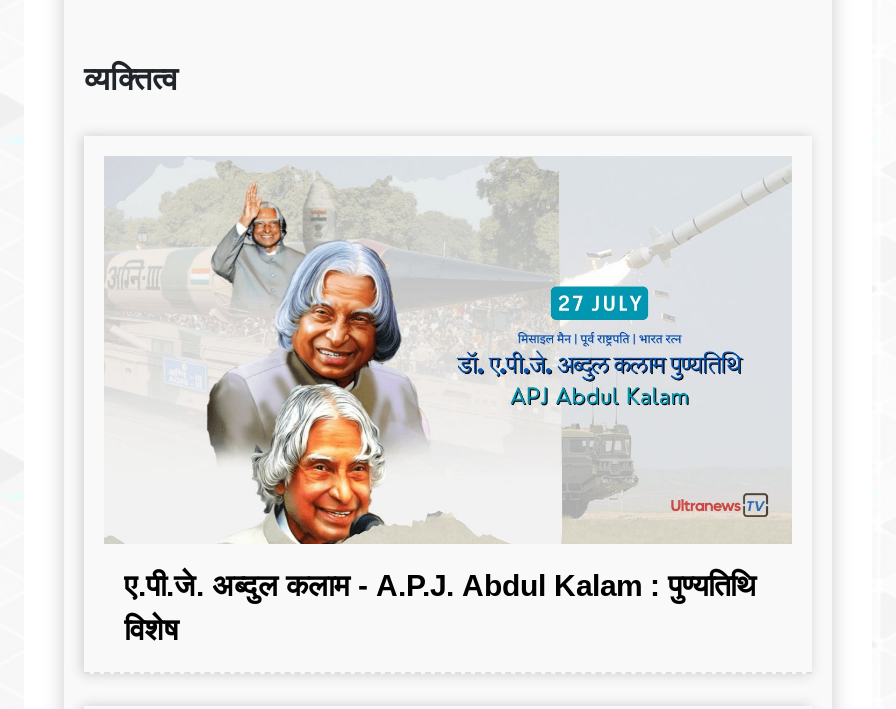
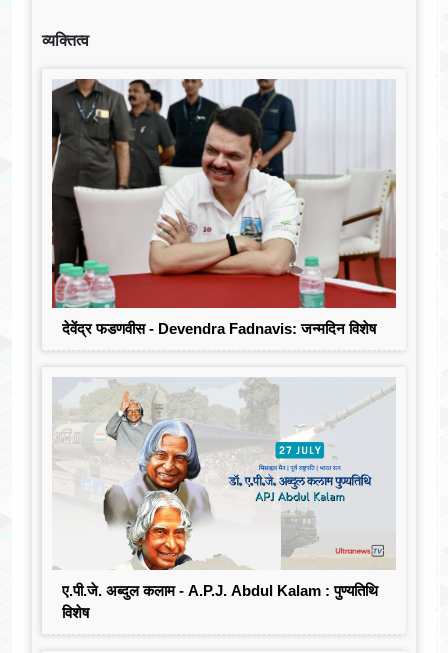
none -> [51,78,397,337] [image] | देवेंद्र फडणवीस - Devendra Fadnavis: जन्मदिन विशेष

